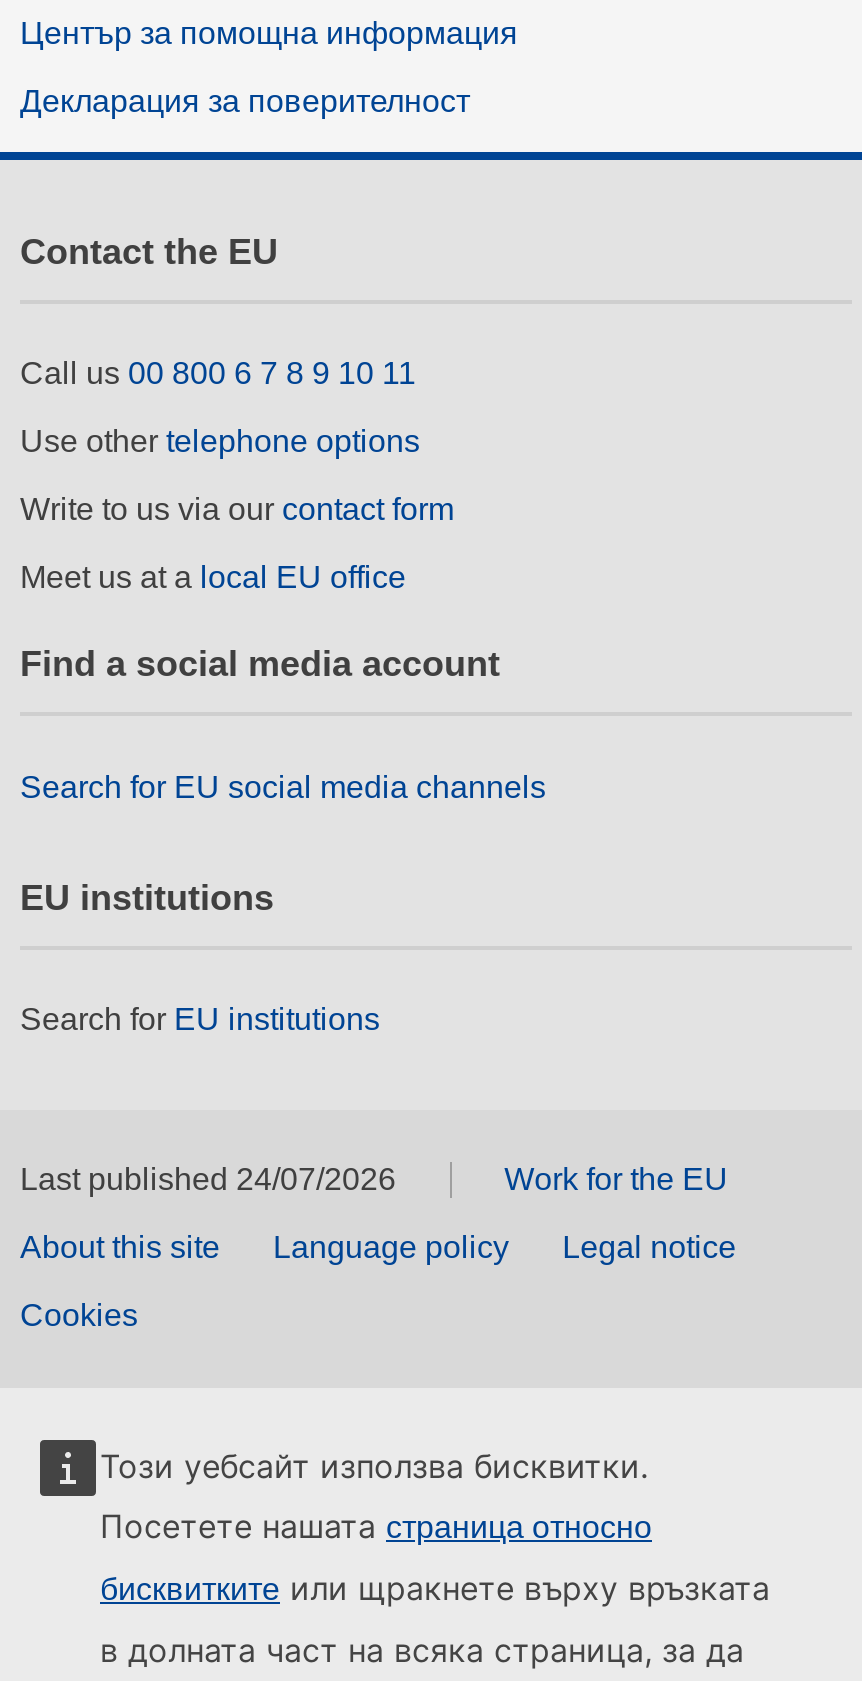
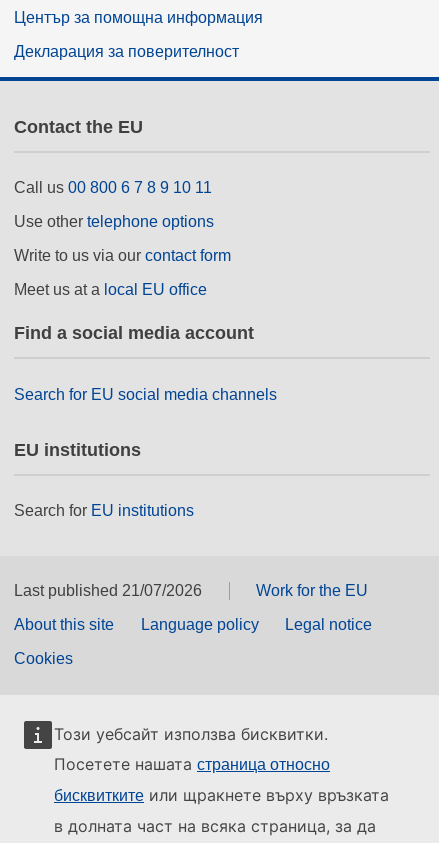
[20,1163,396,1197] Last published 24/07/2026 -> [14,582,202,599] Last published 21/07/2026

